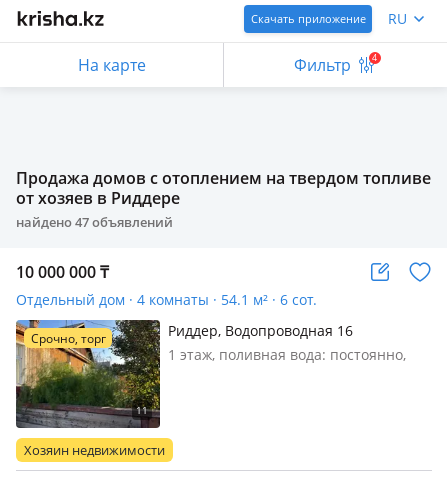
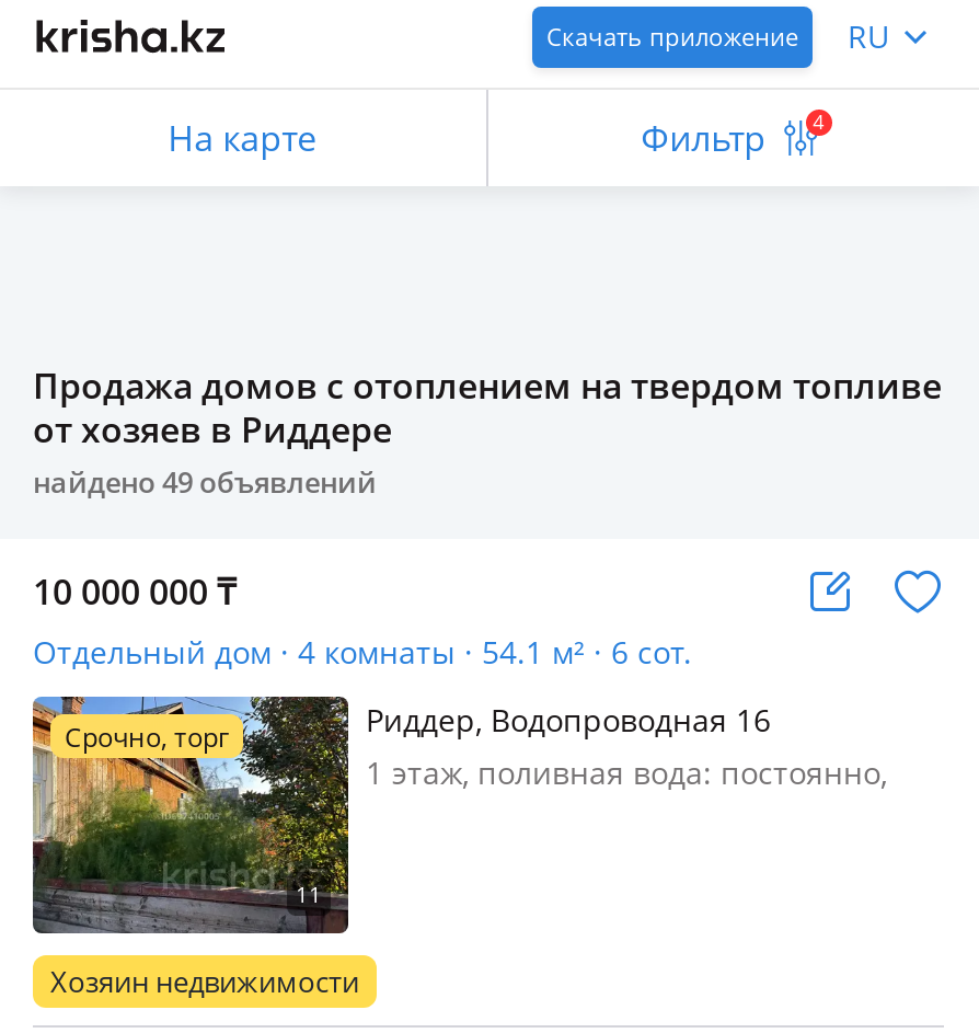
[16,213,173,231] найдено 47 объявлений -> [33,462,377,502] найдено 49 объявлений

